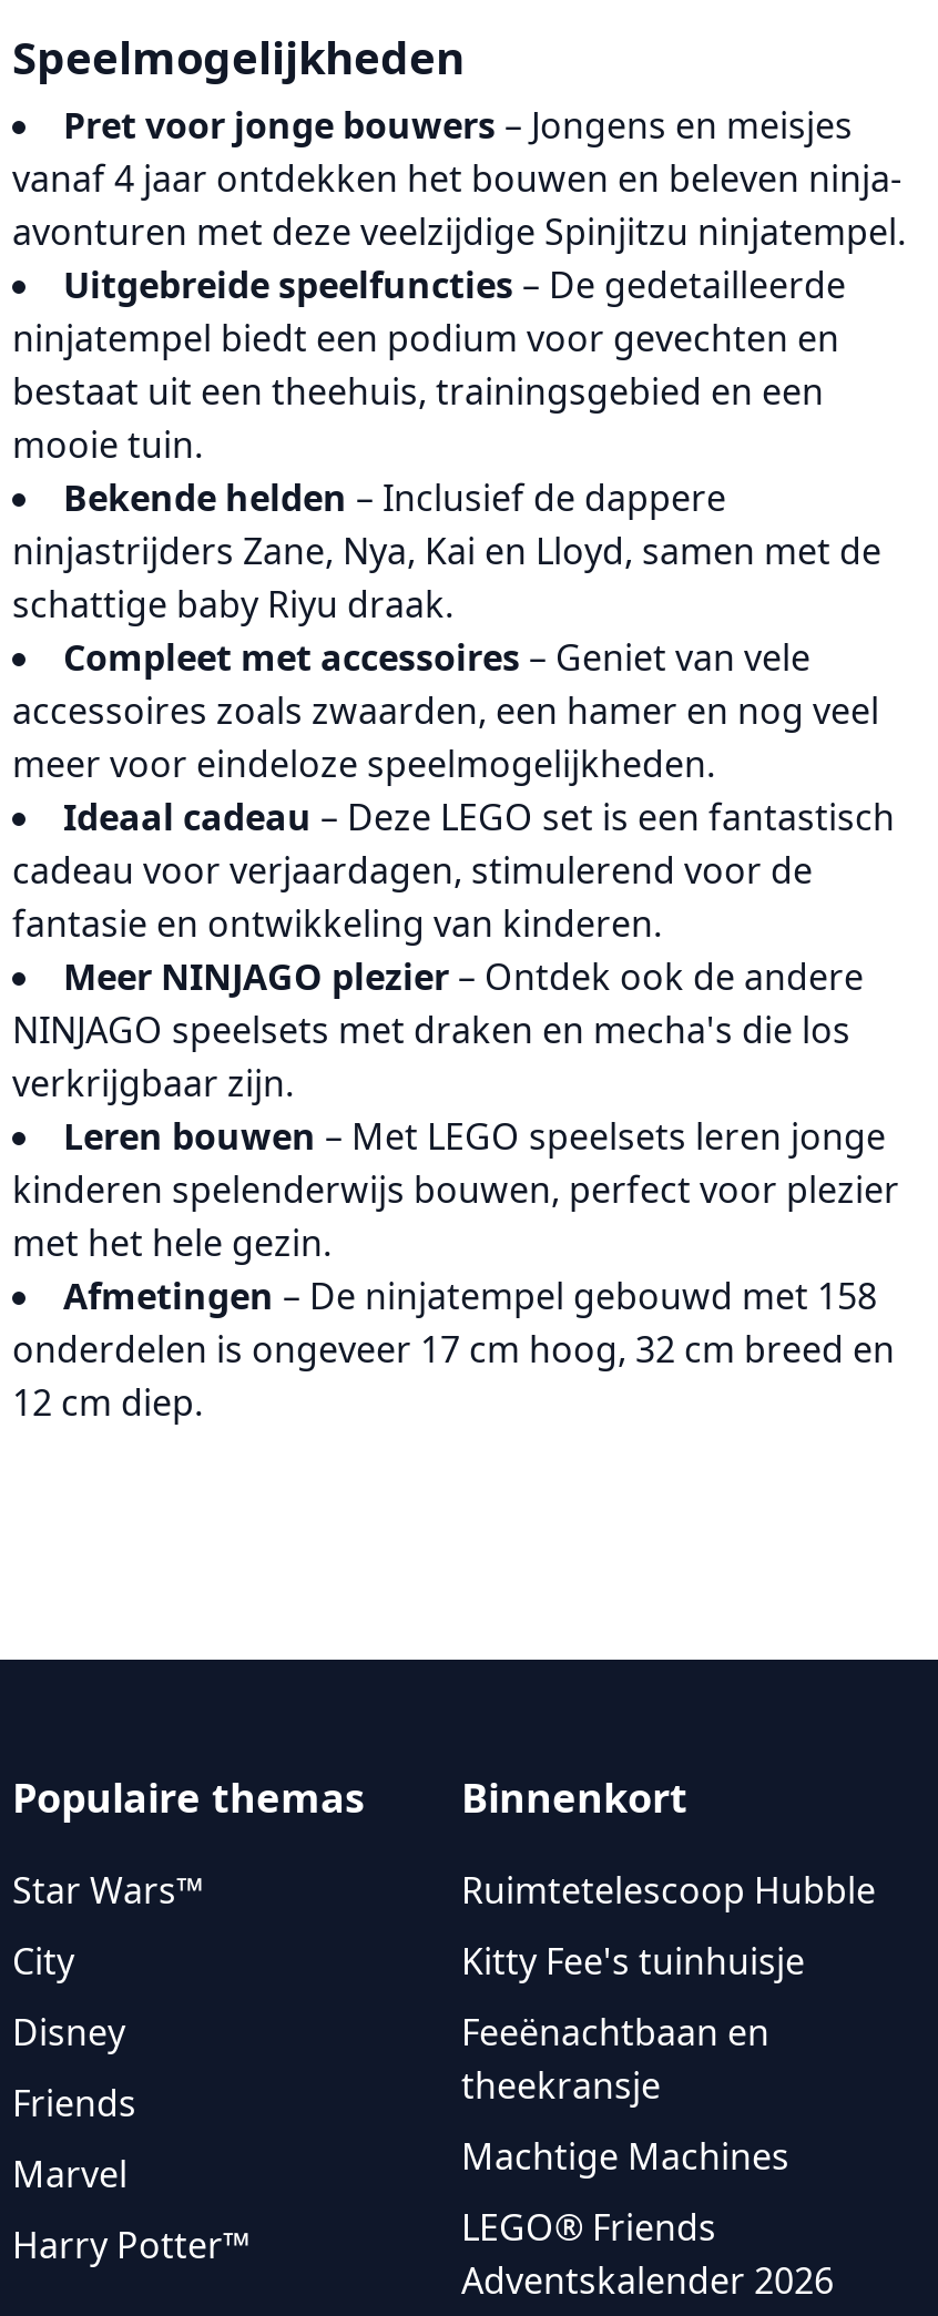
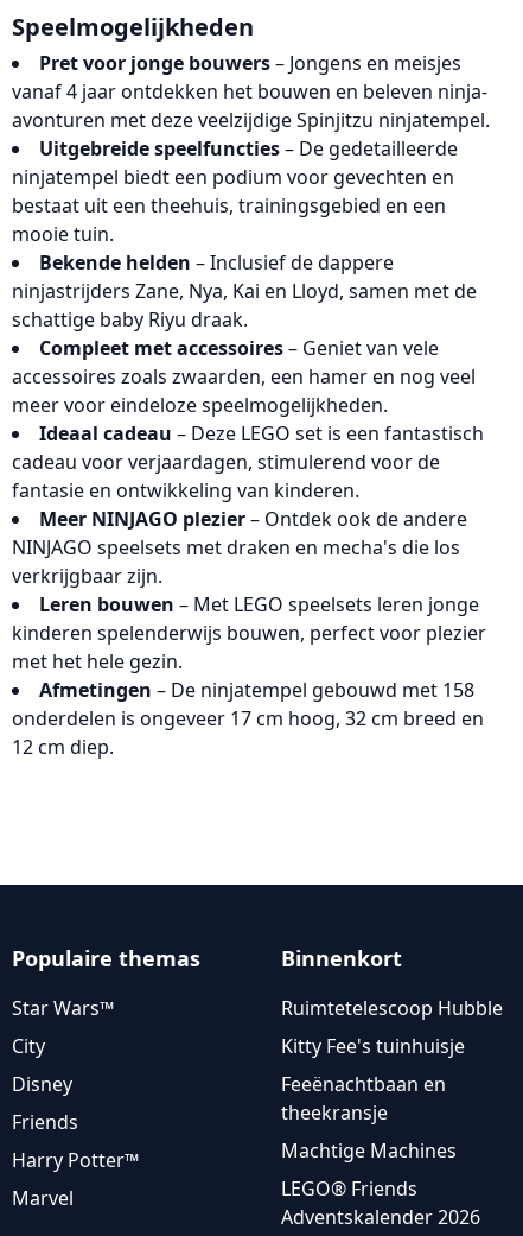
moved [12,2150,128,2198] -> [12,1185,74,1211]: Marvel
moved [12,2221,249,2269] -> [12,1147,139,1173]: Harry Potter™

